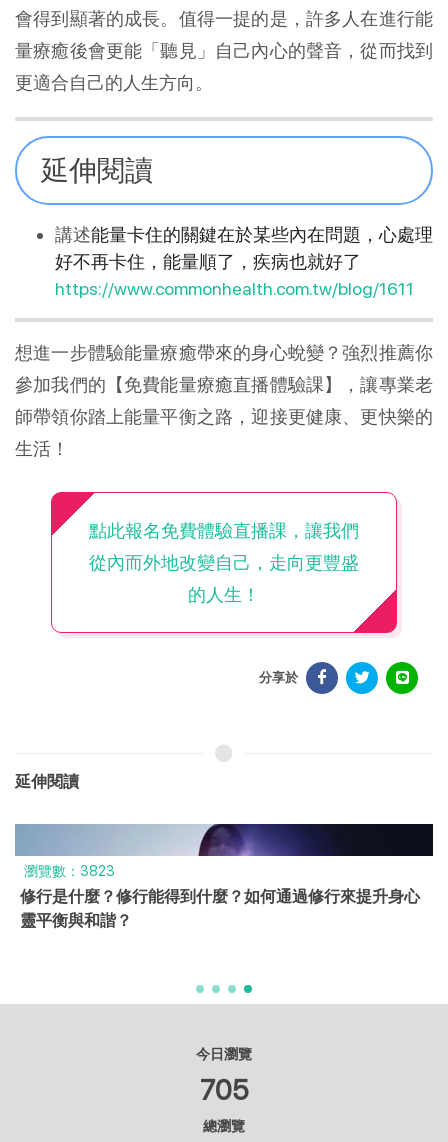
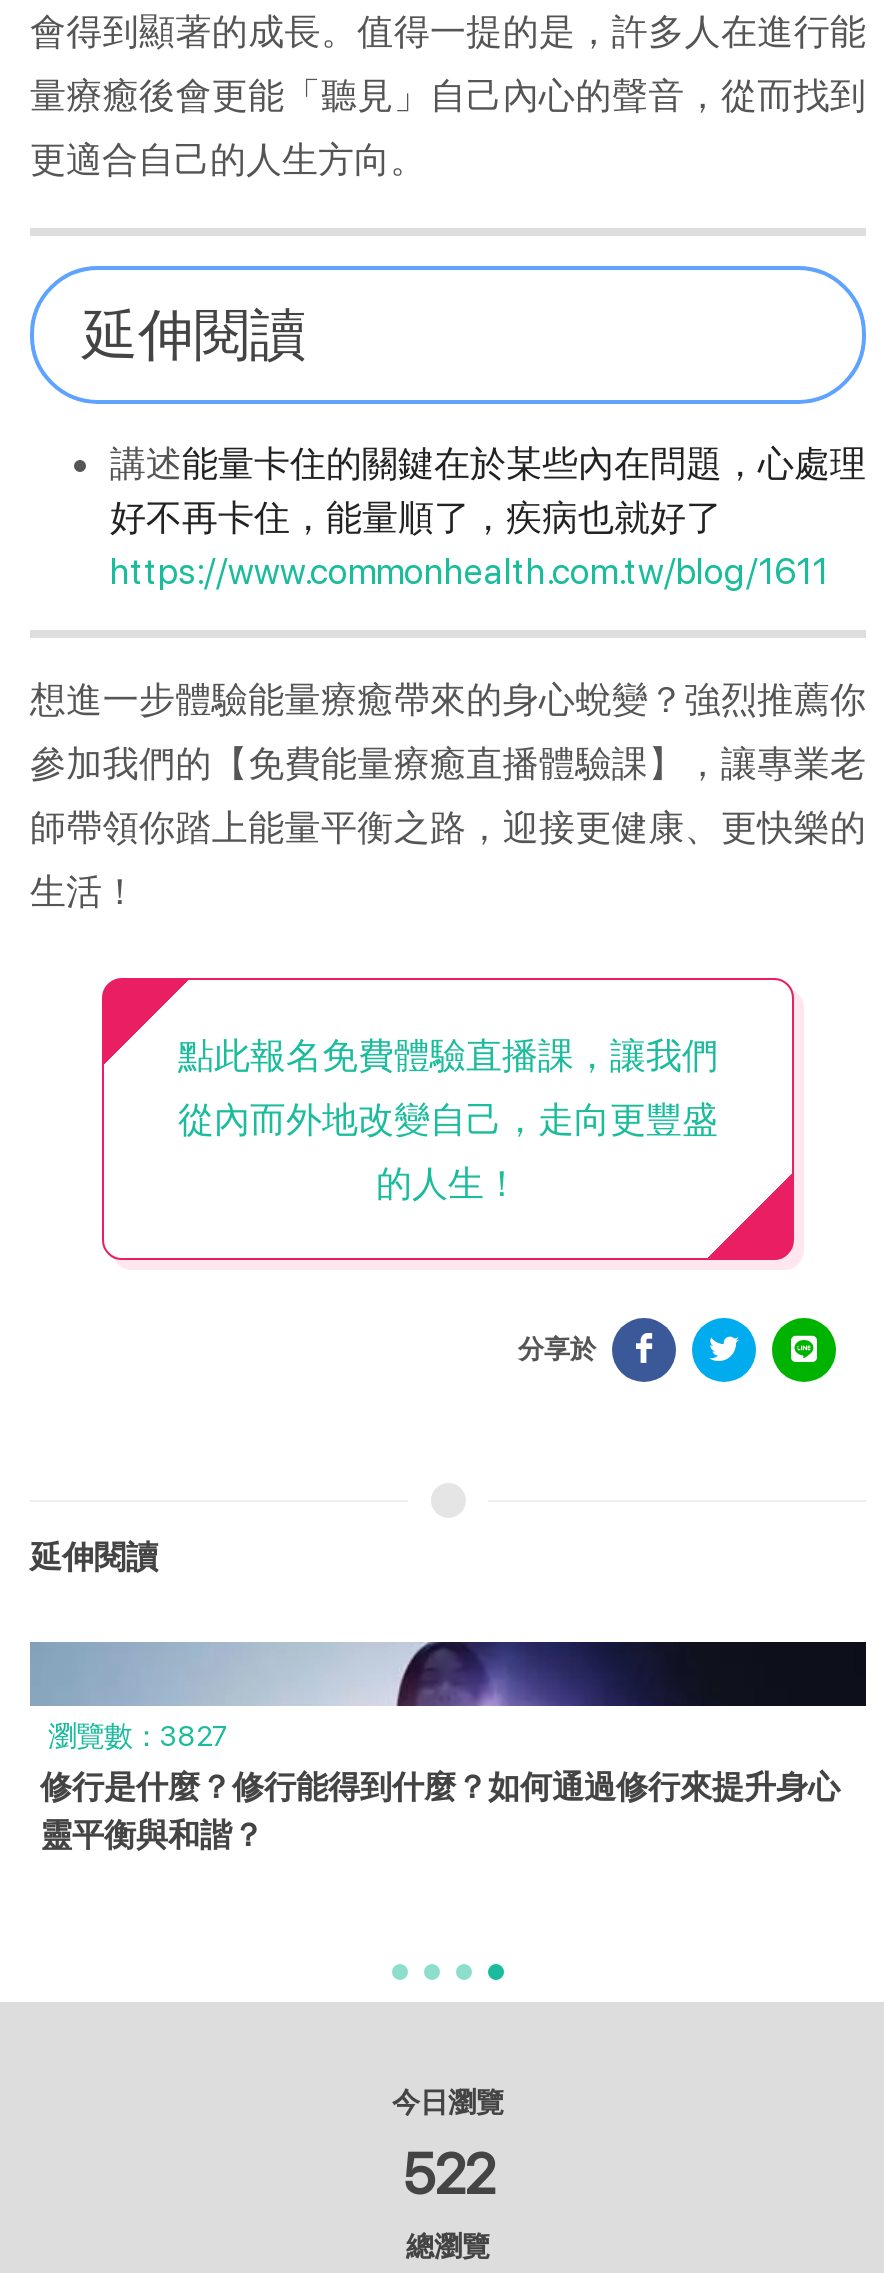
[21,862,115,879] 瀏覽數：3823 -> [42,1718,230,1752] 瀏覽數：3827
[200,1073,248,1107] 705 -> [402,2140,494,2208] 522

